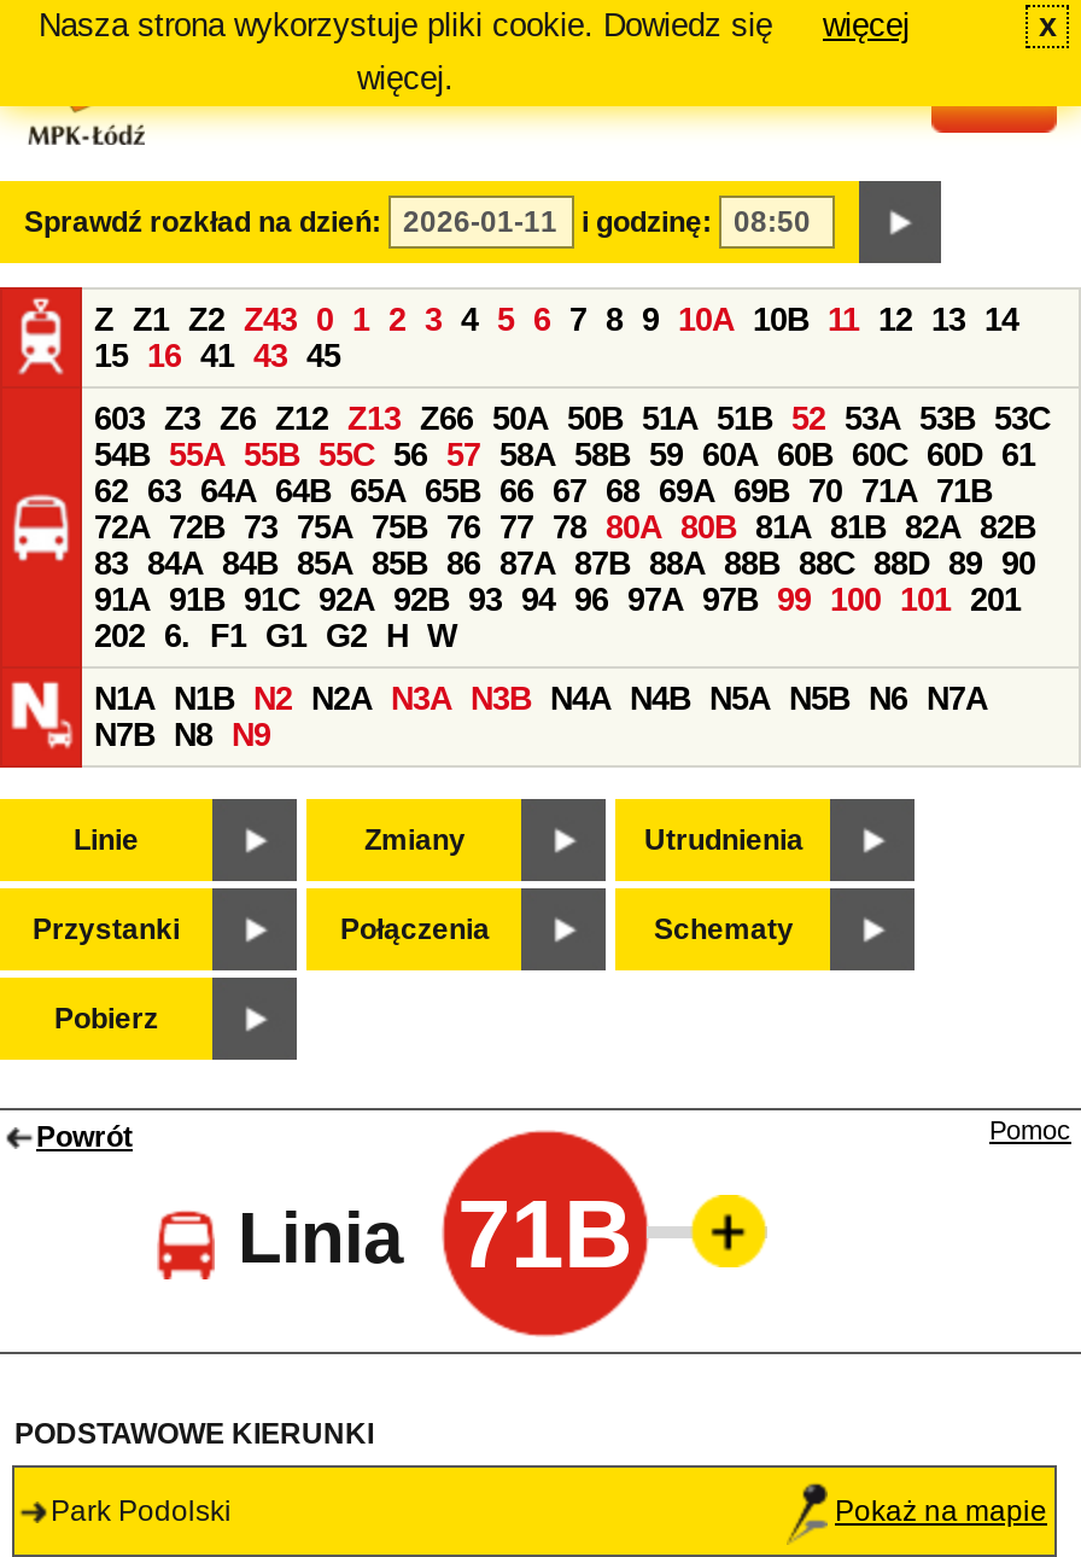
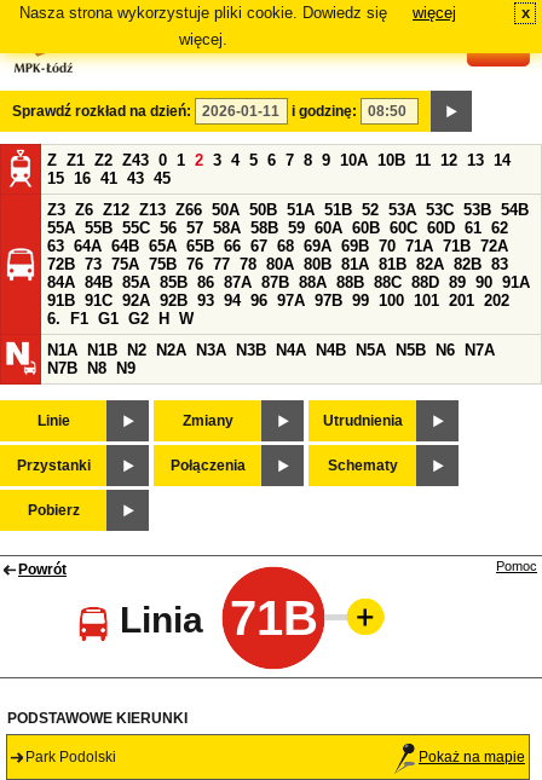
[94,401,1050,654] 603 Z3 Z6 Z12 Z13 Z66 50A 50B 51A 51B 52 53A 53B 53C | 54B 55A 55B 55C 56 57 58A 58B 59 60A 60B 60C 60D 61 | 62 63 64A 64B 65A 65B 66 67 68 69A 69B 70 71A 71B | 72A 72B 73 75A 75B 76 77 78 80A 80B 81A 81B 82A 82B | 83 84A 84B 85A 85B 86 87A 87B 88A 88B 88C 88D 89 90 | 91A 91B 91C 92A 92B 93 94 96 97A 97B 99 100 101 201 | 202 6. F1 G1 G2 H W -> [47,201,530,328] Z3 Z6 Z12 Z13 Z66 50A 50B 51A 51B 52 53A 53C 53B 54B | 55A 55B 55C 56 57 58A 58B 59 60A 60B 60C 60D 61 62 | 63 64A 64B 65A 65B 66 67 68 69A 69B 70 71A 71B 72A | 72B 73 75A 75B 76 77 78 80A 80B 81A 81B 82A 82B 83 | 84A 84B 85A 85B 86 87A 87B 88A 88B 88C 88D 89 90 91A | 91B 91C 92A 92B 93 94 96 97A 97B 99 100 101 201 202 | 6. F1 G1 G2 H W

